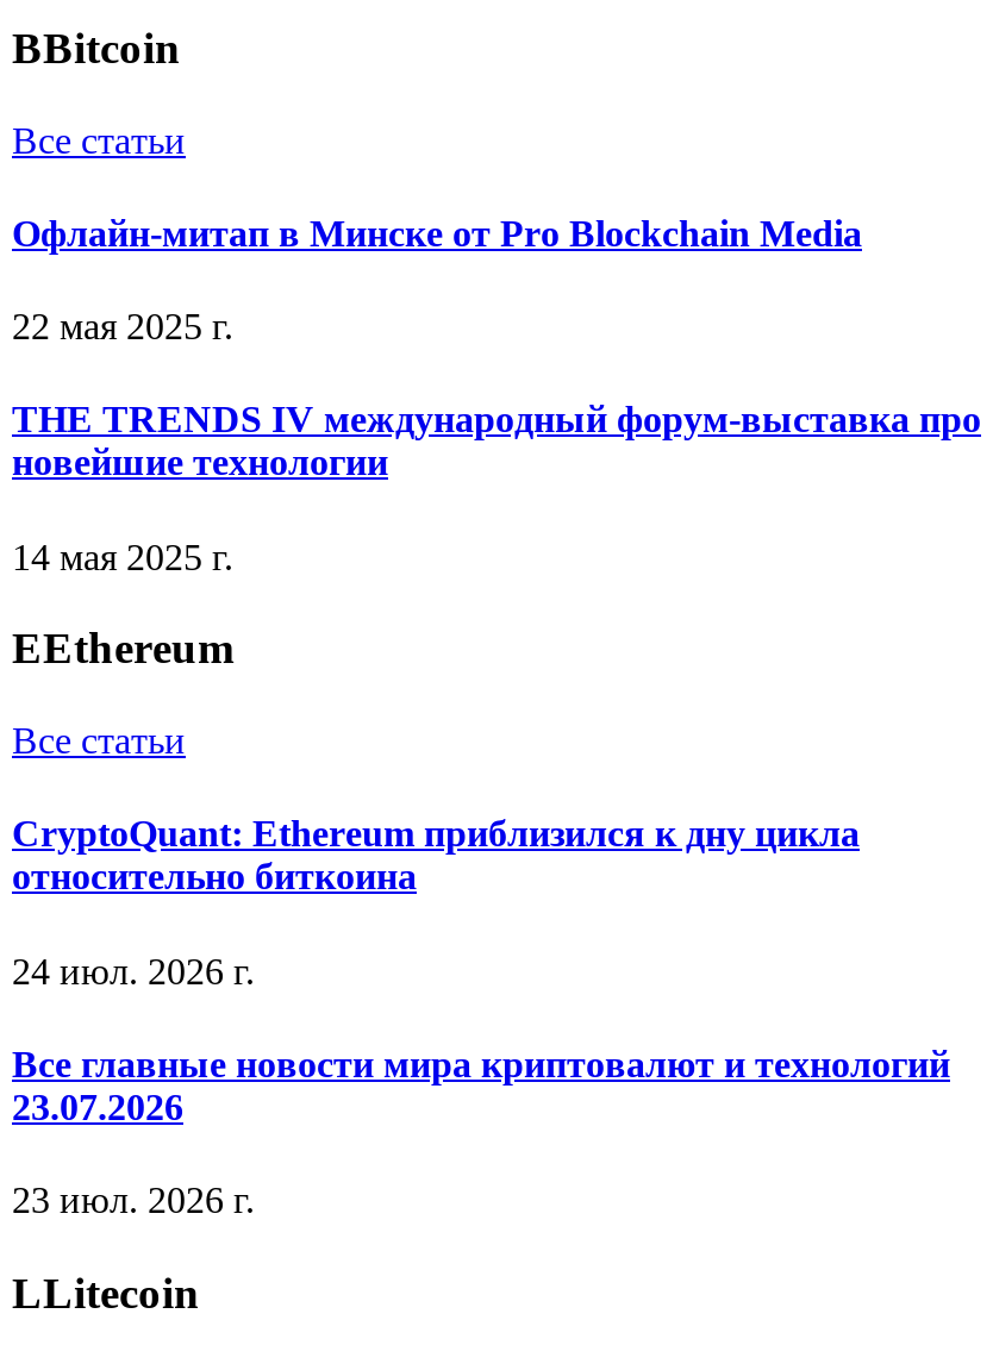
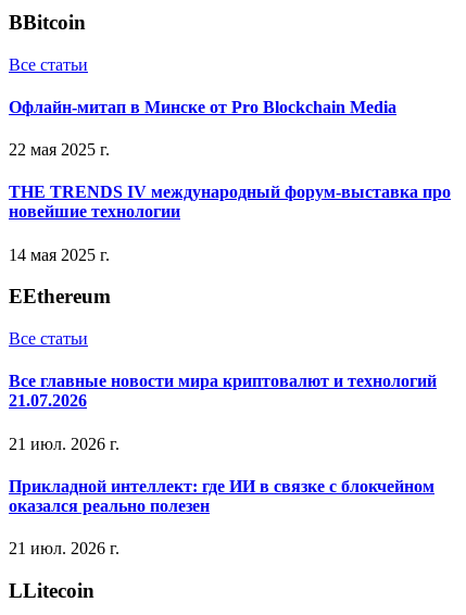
[12,814,860,991] CryptoQuant: Ethereum приблизился к дну цикла | относительно биткоина | 24 июл. 2026 г. -> none
moved [12,1044,950,1084] -> [9,372,437,391]: Все главные новости мира криптовалют и технологий
[12,1086,255,1220] 23.07.2026 | 23 июл. 2026 г. -> [9,392,434,558] 21.07.2026 | 21 июл. 2026 г. | Прикладной интеллект: где ИИ в связке с блокчейном | оказался реально полезен | 21 июл. 2026 г.

